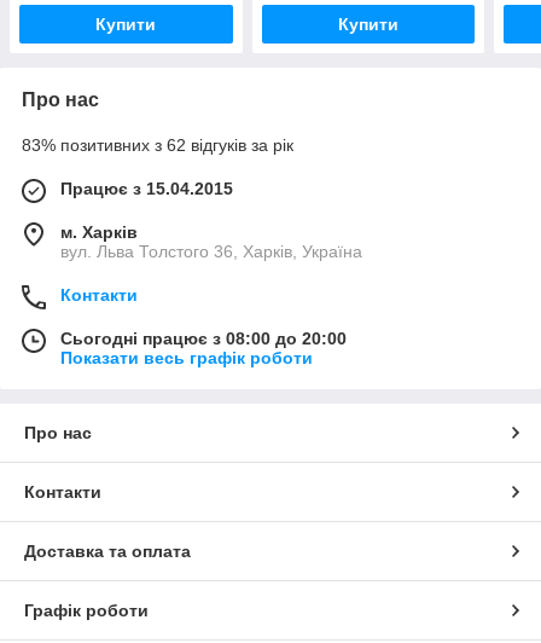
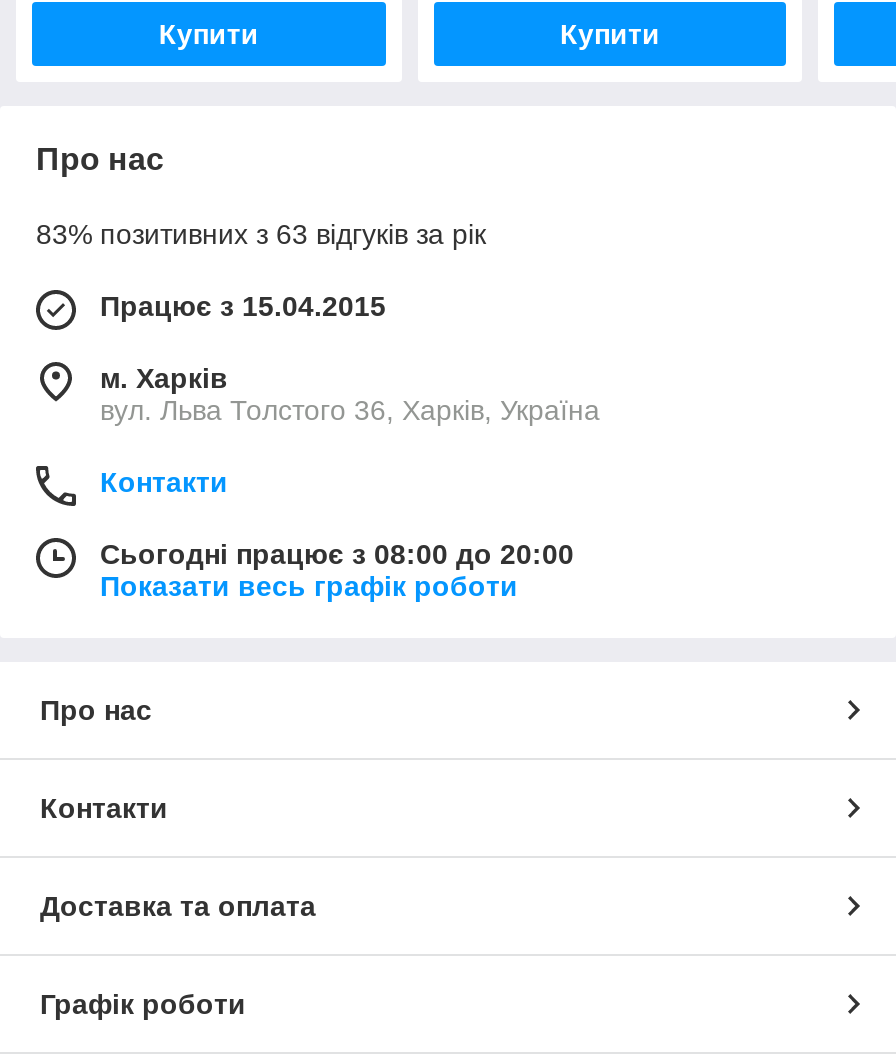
[22,136,293,155] 83% позитивних з 62 відгуків за рік -> [36,219,486,251] 83% позитивних з 63 відгуків за рік

